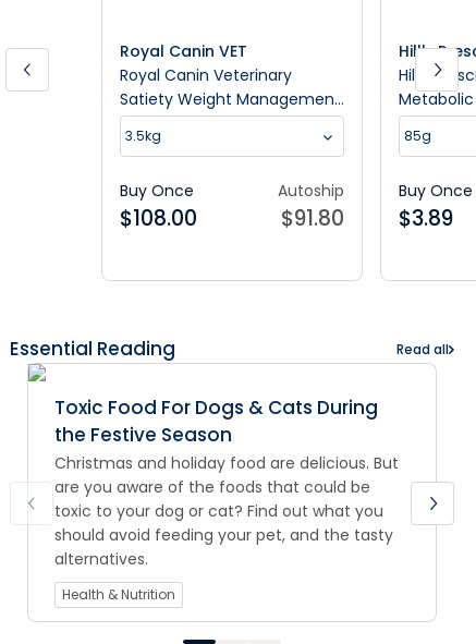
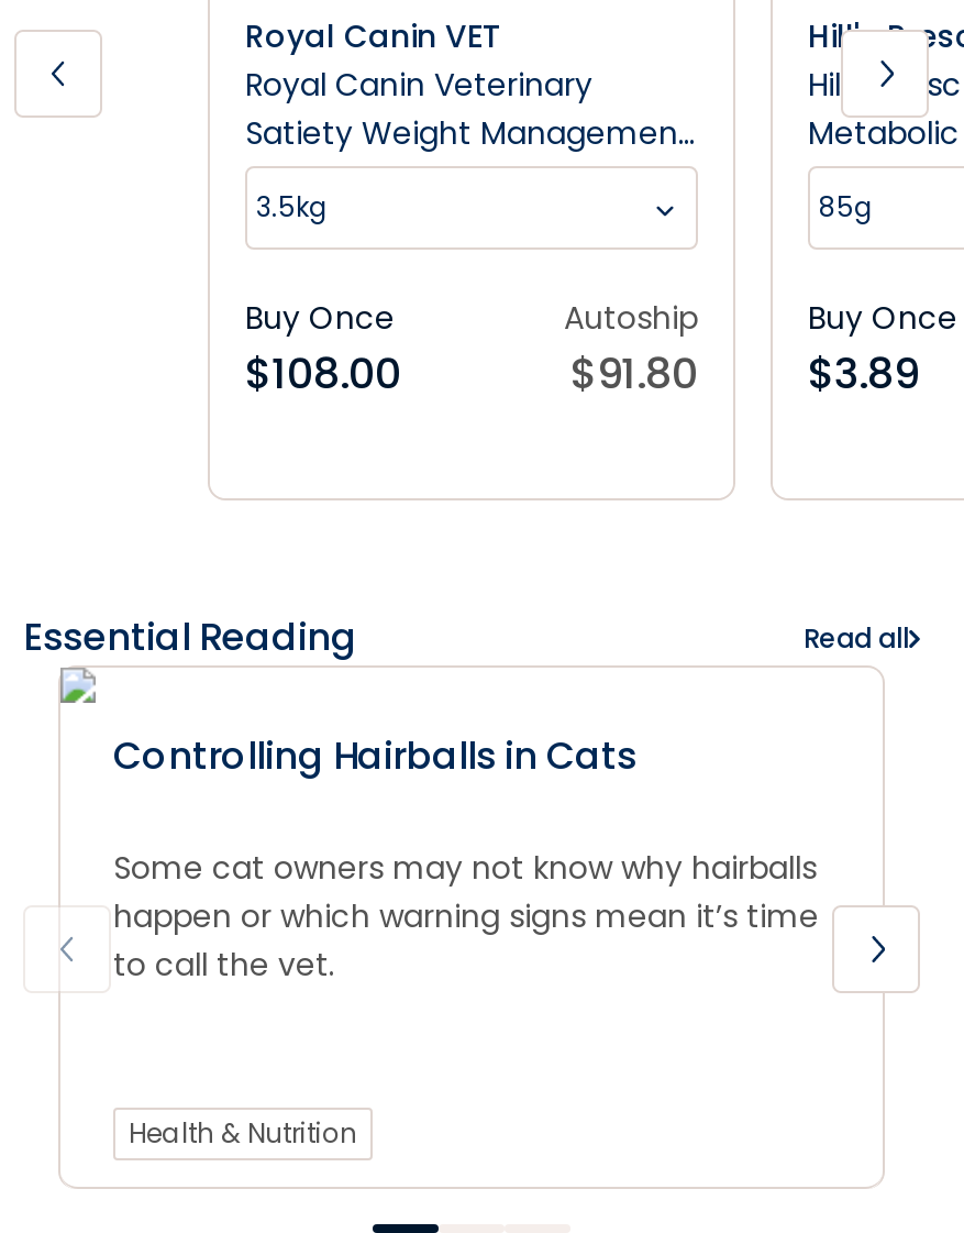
[54,394,399,570] Toxic Food For Dogs & Cats During | the Festive Season | Christmas and holiday food are delicious. But | are you aware of the foods that could be | toxic to your dog or cat? Find out what you | should avoid feeding your pet, and the tasty | alternatives. -> [113,729,819,987] Controlling Hairballs in Cats | Some cat owners may not know why hairballs | happen or which warning signs mean it’s time | to call the vet.

